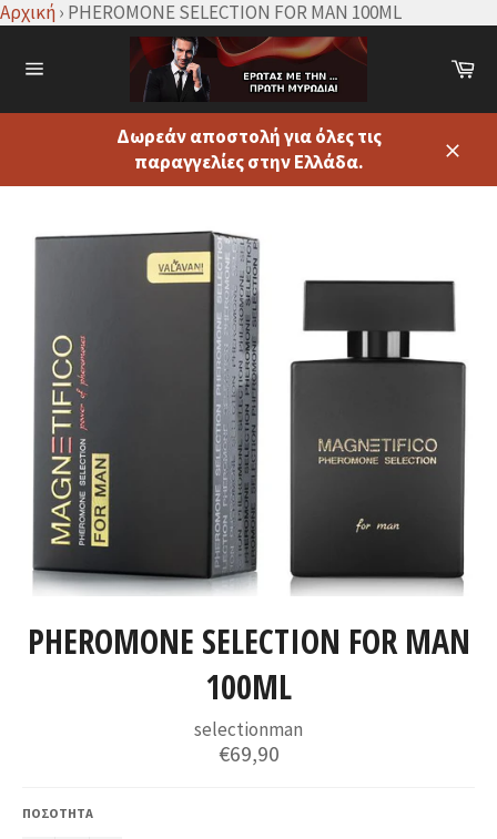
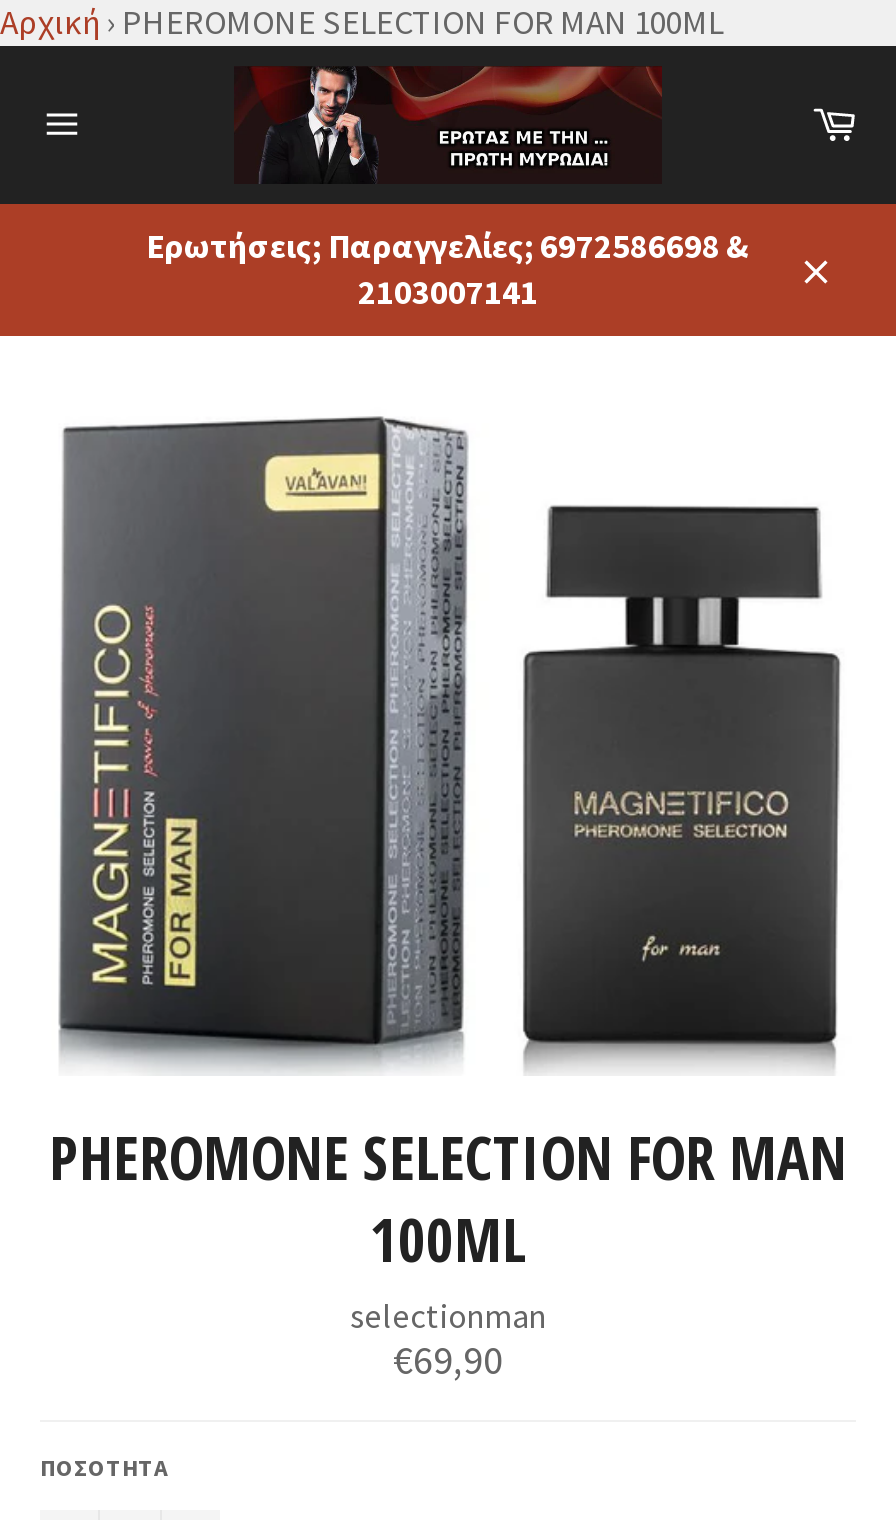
[116,124,381,174] Δωρεάν αποστολή για όλες τις | παραγγελίες στην Ελλάδα. -> [146,224,750,314] Ερωτήσεις; Παραγγελίες; 6972586698 & | 2103007141

